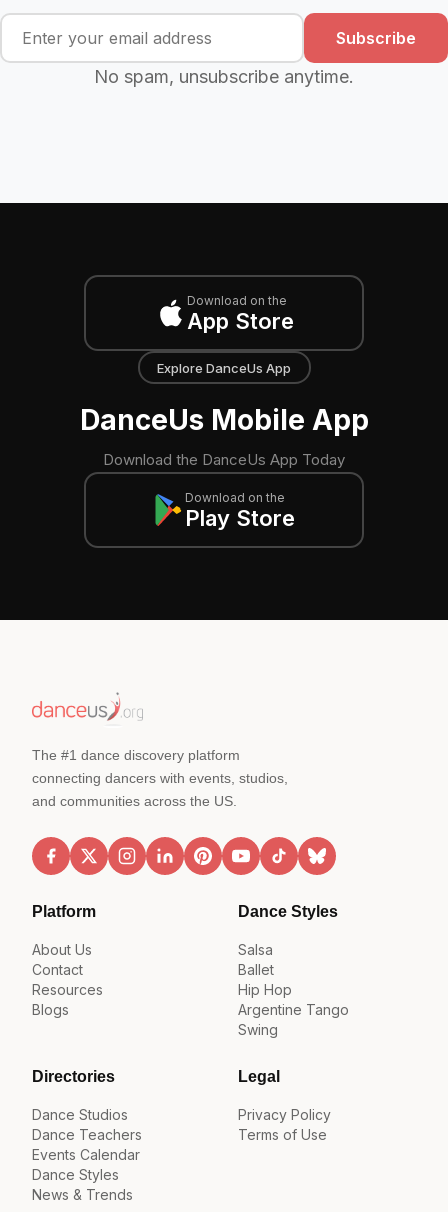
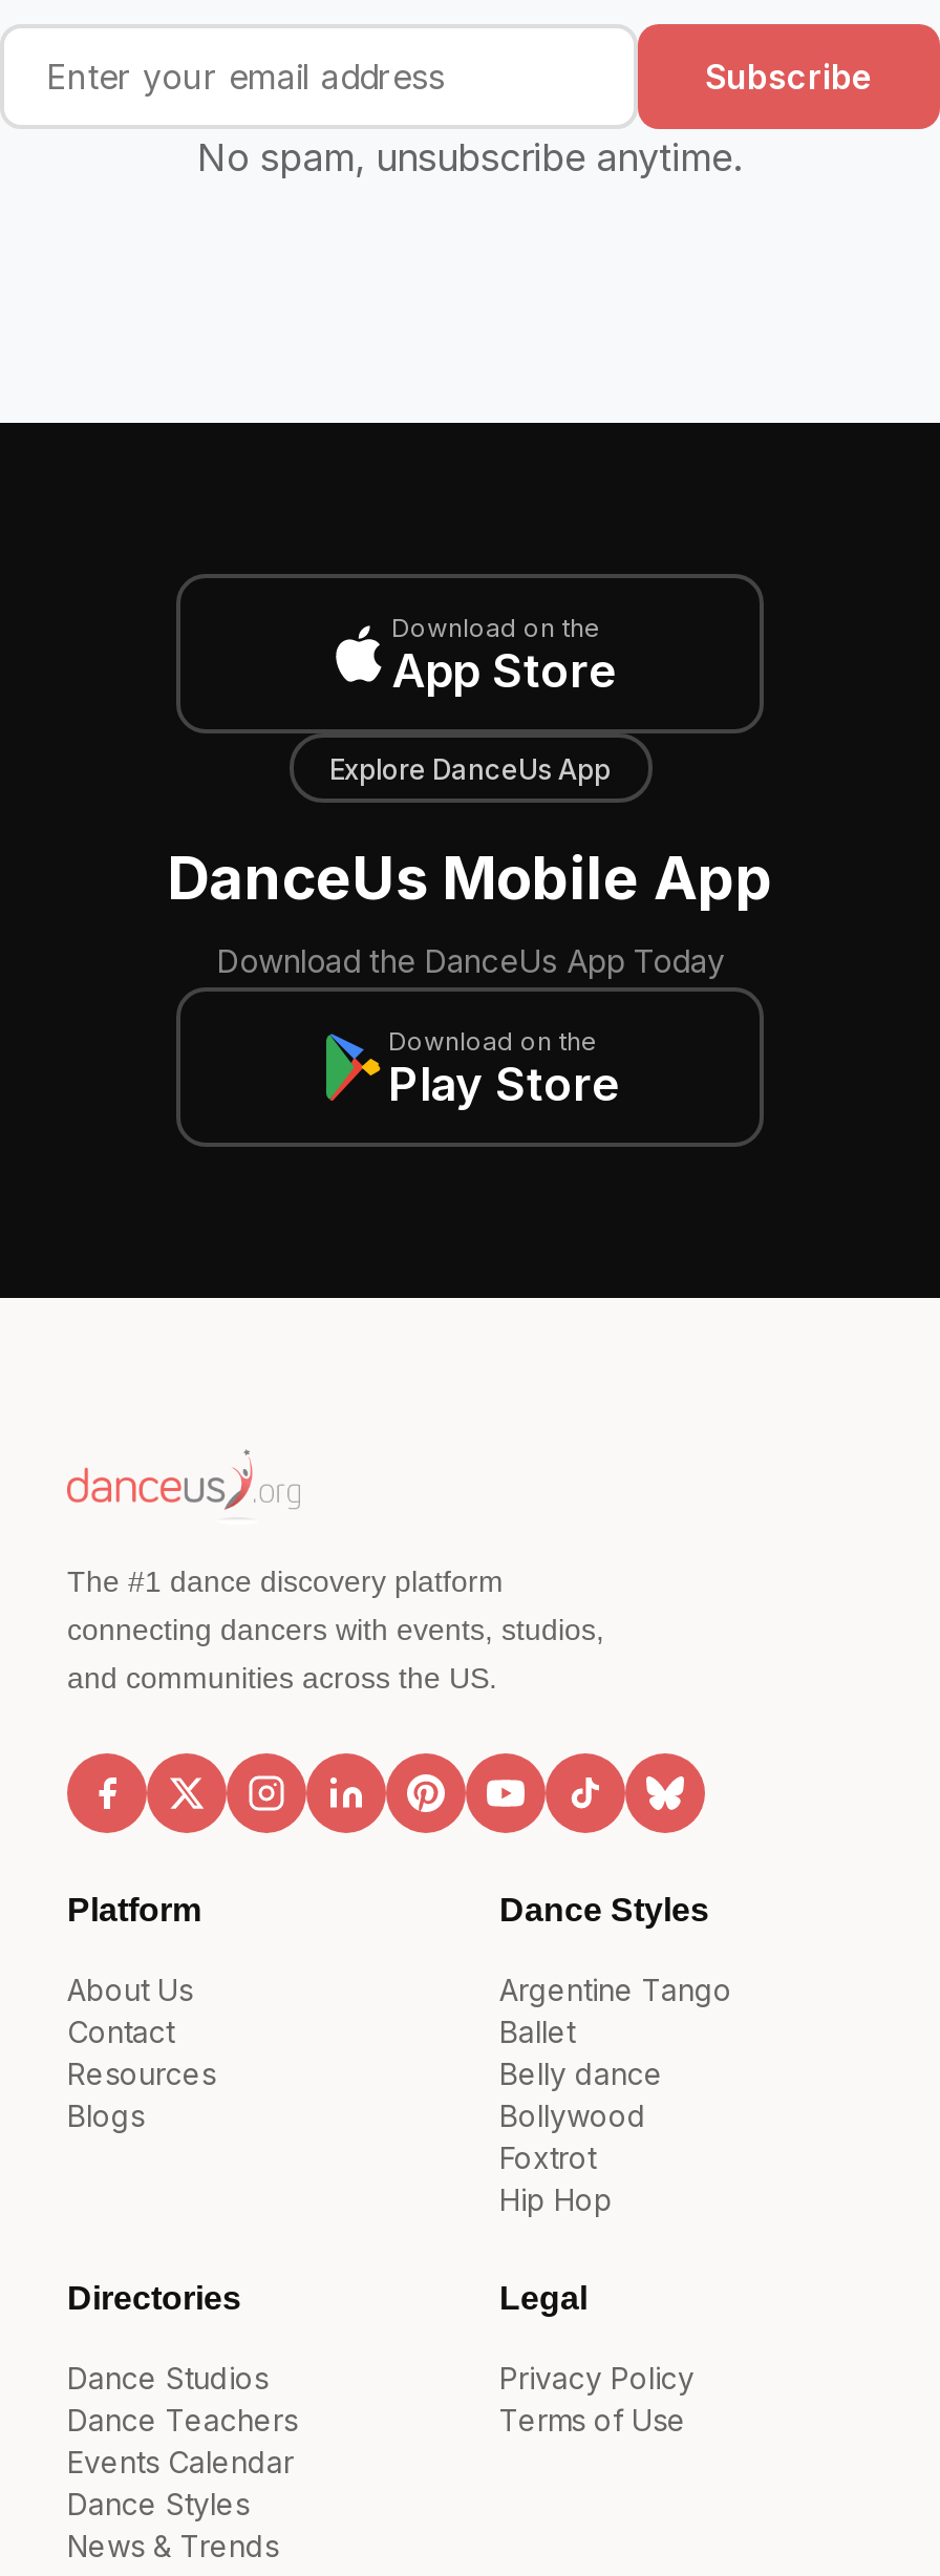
[238,941,273,958] Salsa -> none
moved [238,981,292,998] -> [499,2182,613,2218]: Hip Hop
moved [238,1001,349,1018] -> [499,1972,732,2008]: Argentine Tango
none -> [499,2056,663,2176] Belly dance | Bollywood | Foxtrot
[238,1021,278,1038] Swing -> none

